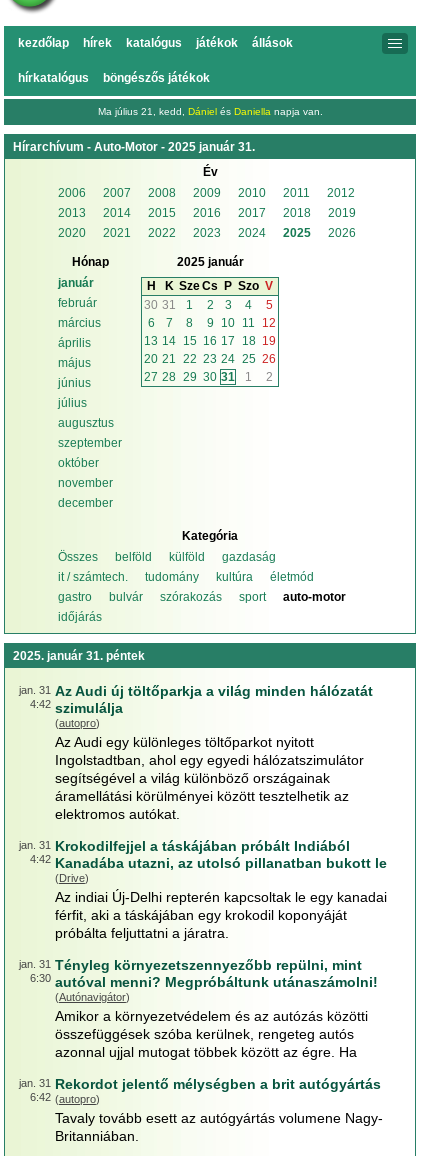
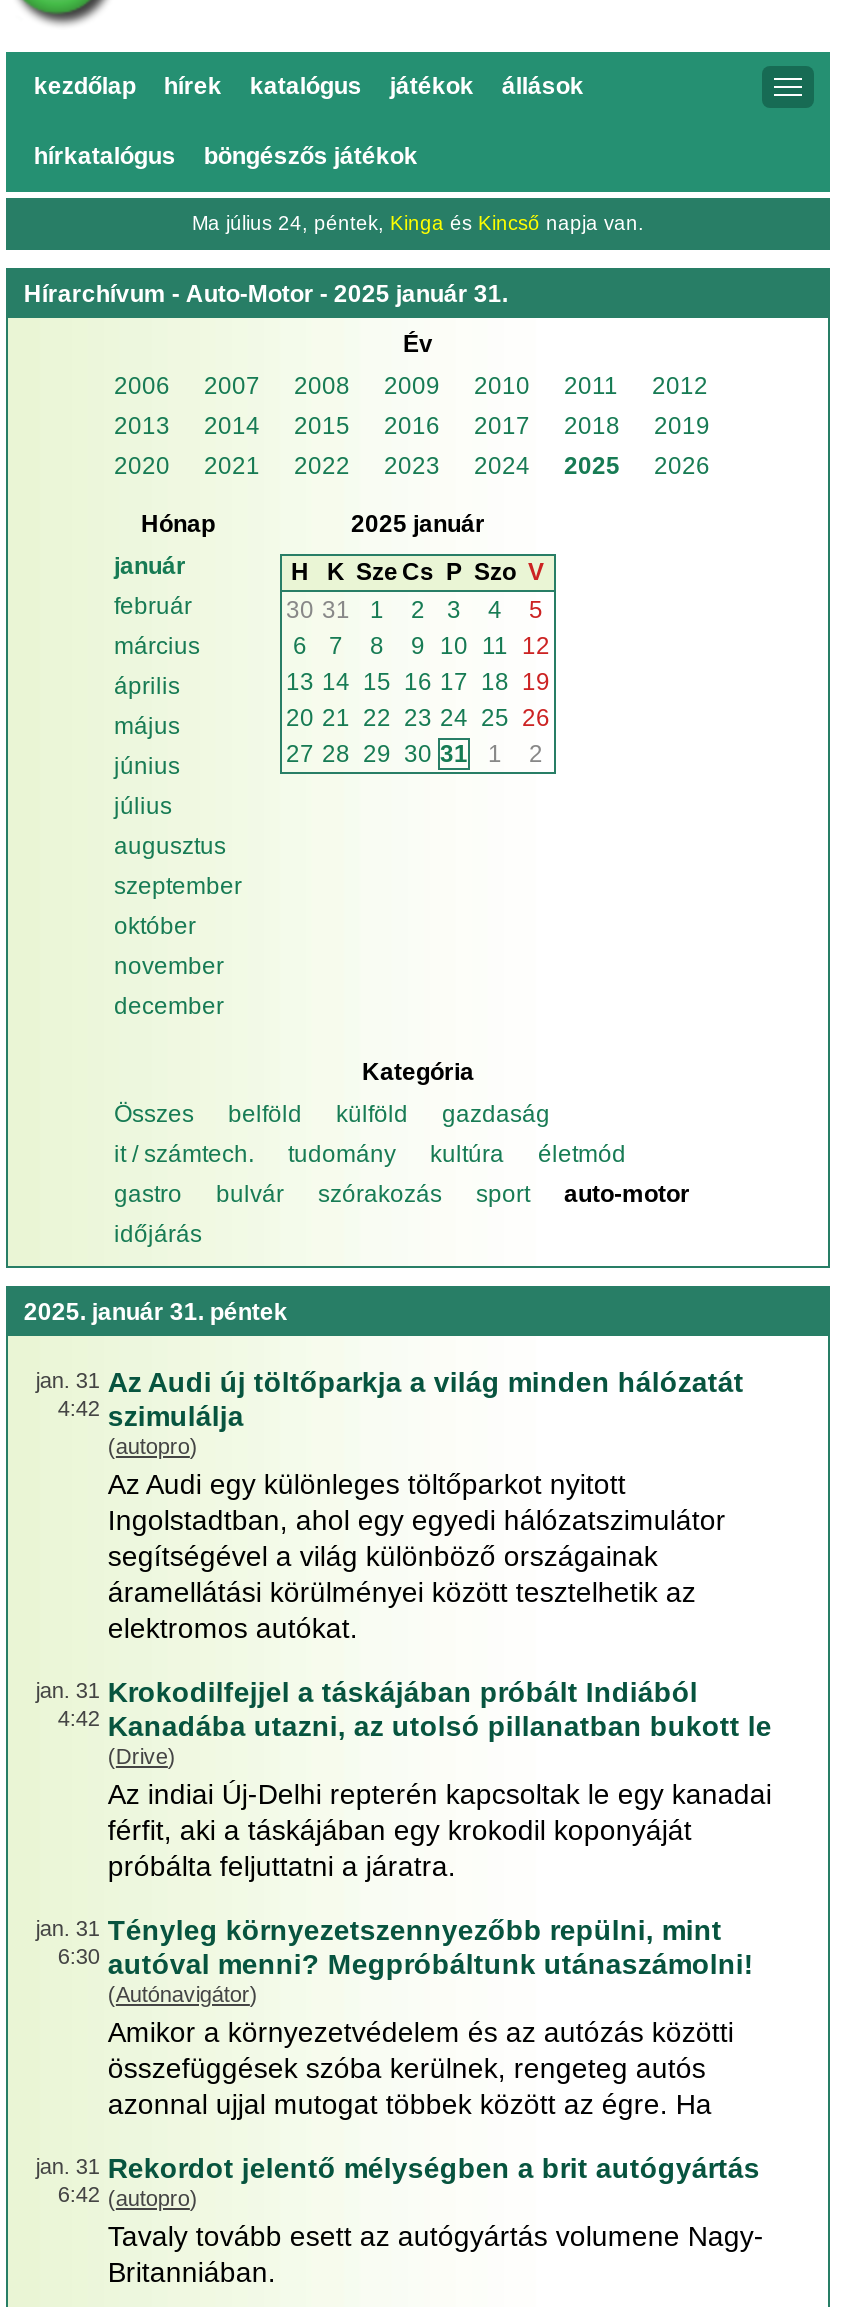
[97,106,322,117] Ma július 21, kedd, Dániel és Daniella napja van. -> [192,212,644,234] Ma július 24, péntek, Kinga és Kincső napja van.

